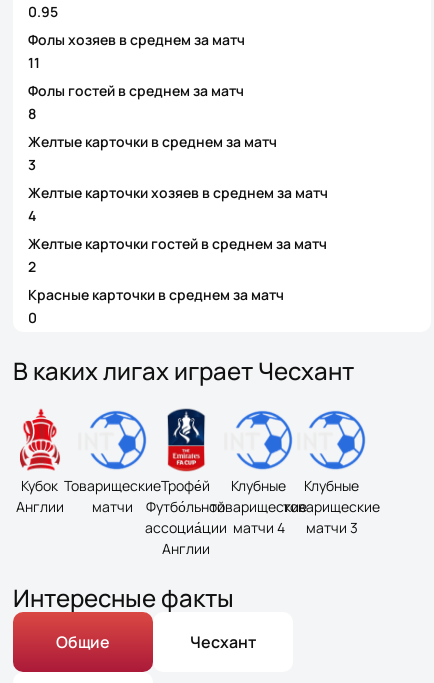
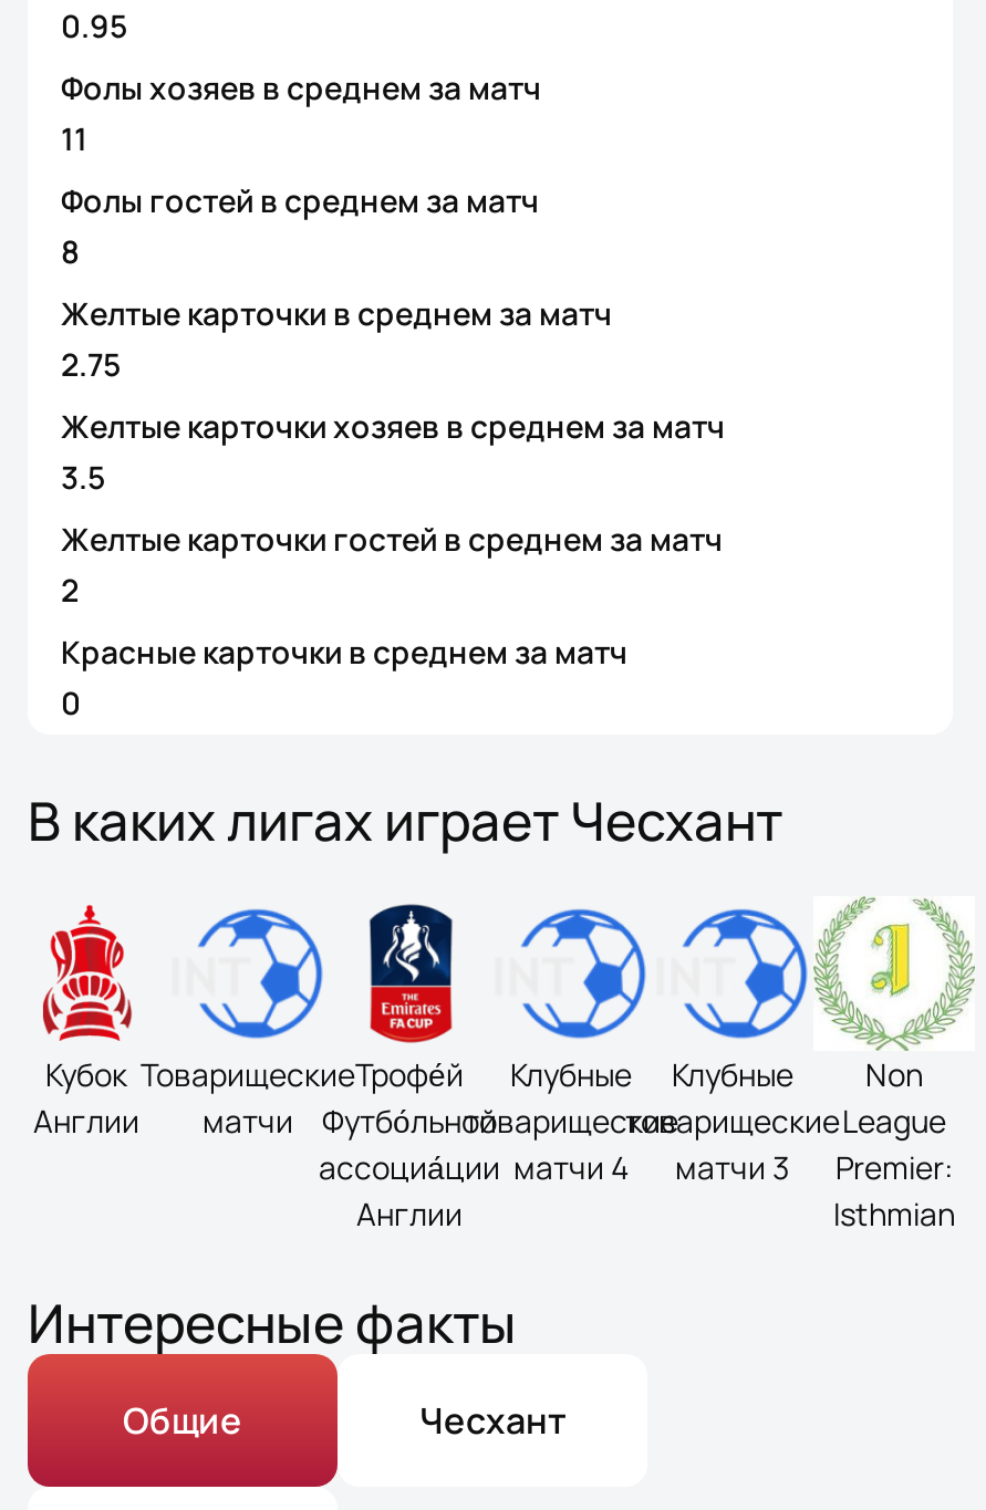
[28,155,36,174] 3 -> [61,343,121,385] 2.75
[28,206,36,225] 4 -> [61,456,105,498] 3.5
none -> [813,896,975,1235] [image] | Non | League | Premier: | Isthmian

